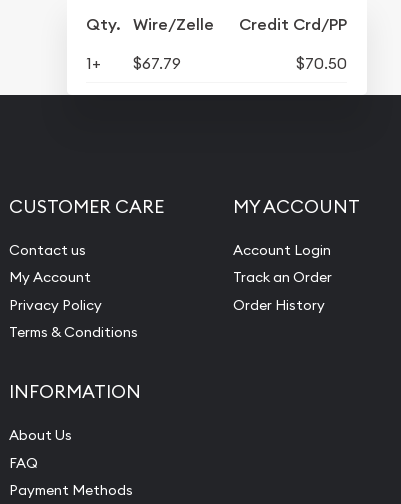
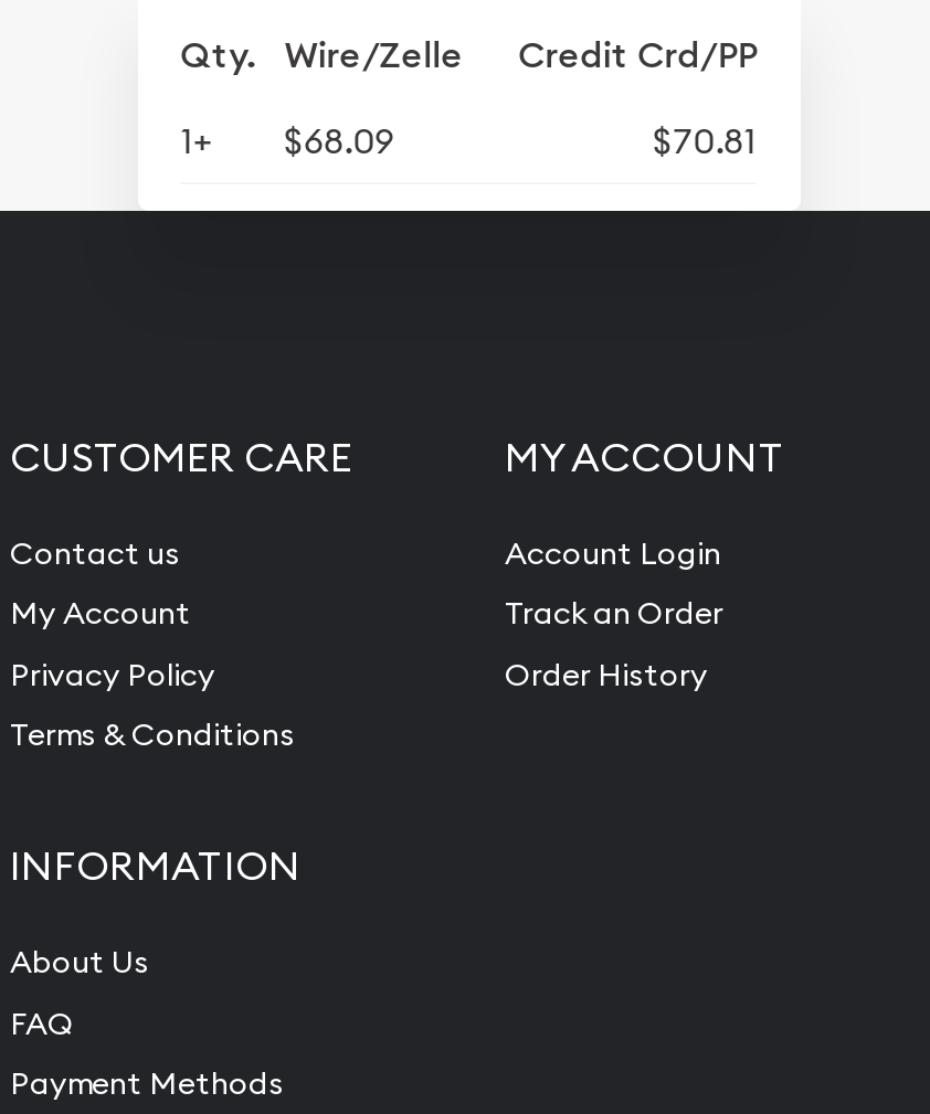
[86,53,181,73] 1+ $67.79 -> [180,117,395,162] 1+ $68.09
[296,53,347,73] $70.50 -> [653,117,757,162] $70.81

